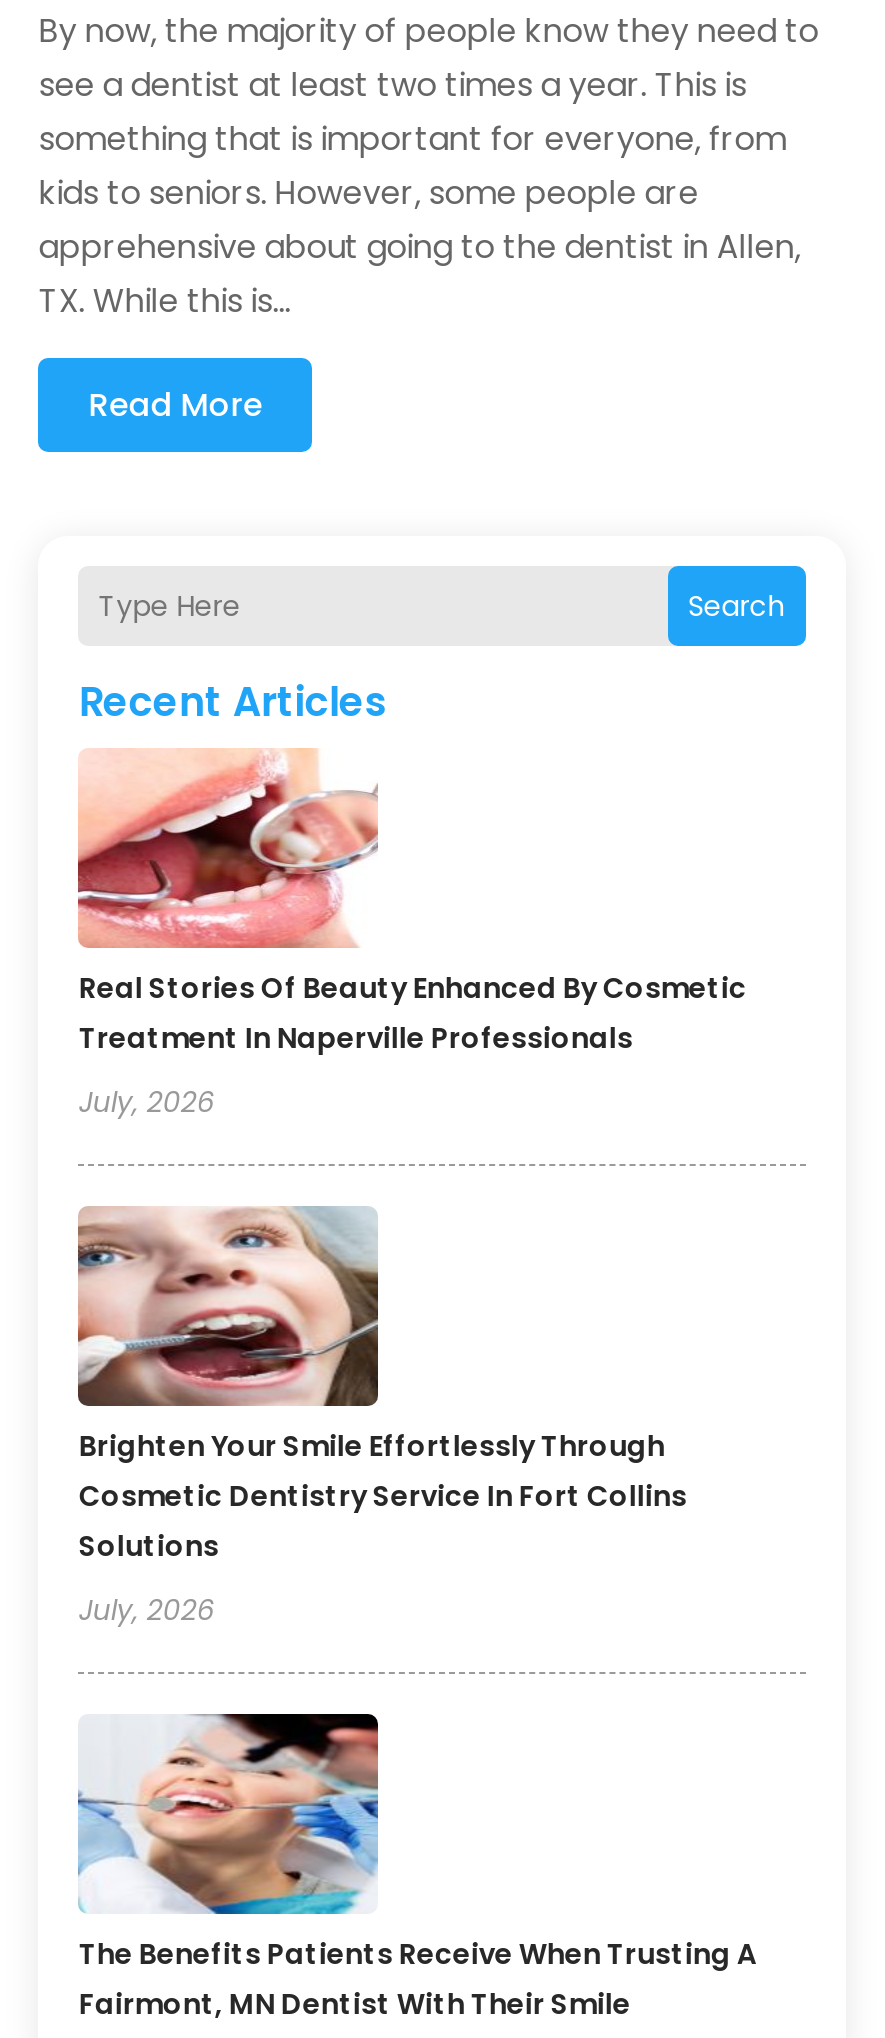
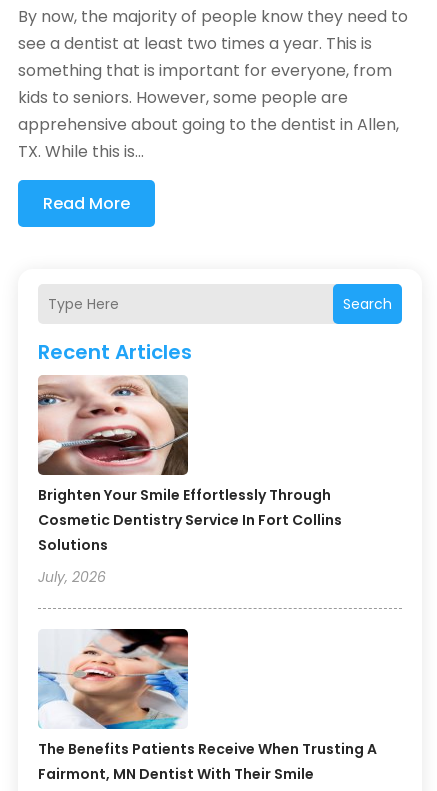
[78,748,747,1123] [image] | Real Stories Of Beauty Enhanced By Cosmetic | Treatment In Naperville Professionals | July, 2026 -> none

